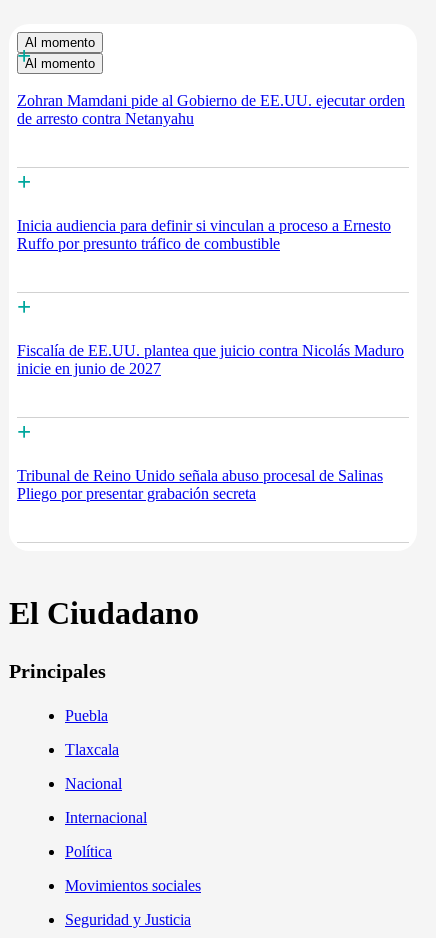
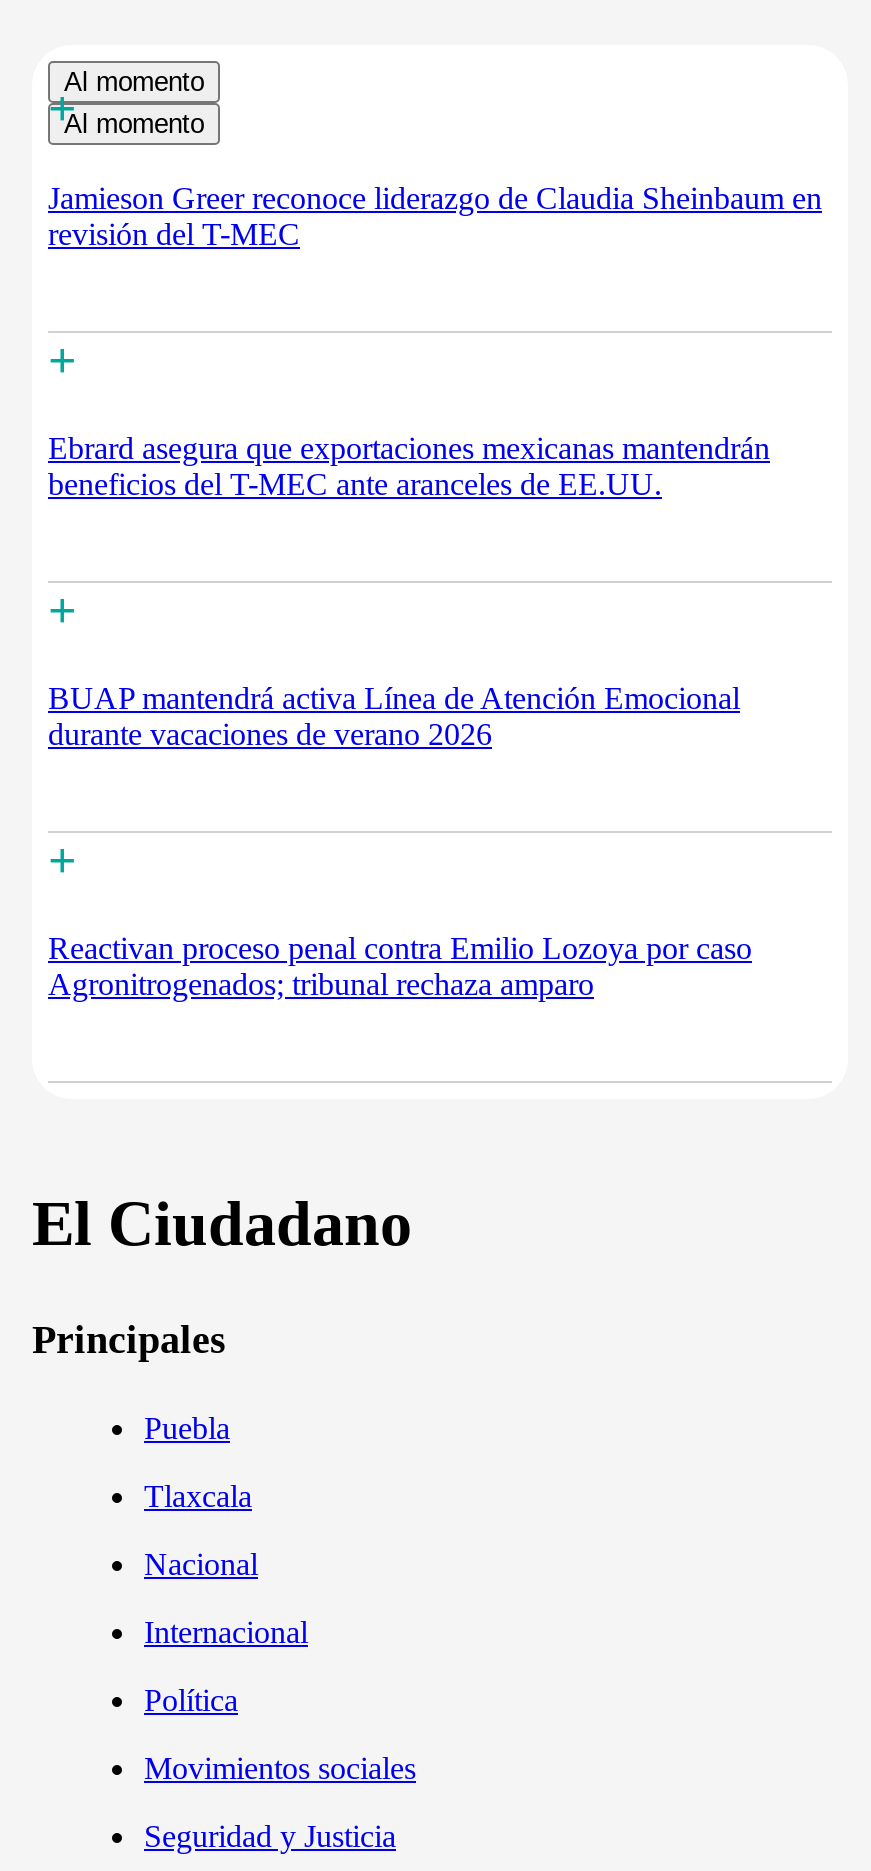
[17,92,405,127] Zohran Mamdani pide al Gobierno de EE.UU. ejecutar orden | de arresto contra Netanyahu -> [48,180,822,250] Jamieson Greer reconoce liderazgo de Claudia Sheinbaum en | revisión del T-MEC
[17,217,391,252] Inicia audiencia para definir si vinculan a proceso a Ernesto | Ruffo por presunto tráfico de combustible -> [48,431,770,501] Ebrard asegura que exportaciones mexicanas mantendrán | beneficios del T-MEC ante aranceles de EE.UU.
[17,342,404,377] Fiscalía de EE.UU. plantea que juicio contra Nicolás Maduro | inicie en junio de 2027 -> [48,681,740,751] BUAP mantendrá activa Línea de Atención Emocional | durante vacaciones de verano 2026
[17,467,383,502] Tribunal de Reino Unido señala abuso procesal de Salinas | Pliego por presentar grabación secreta -> [48,932,752,1002] Reactivan proceso penal contra Emilio Lozoya por caso | Agronitrogenados; tribunal rechaza amparo

